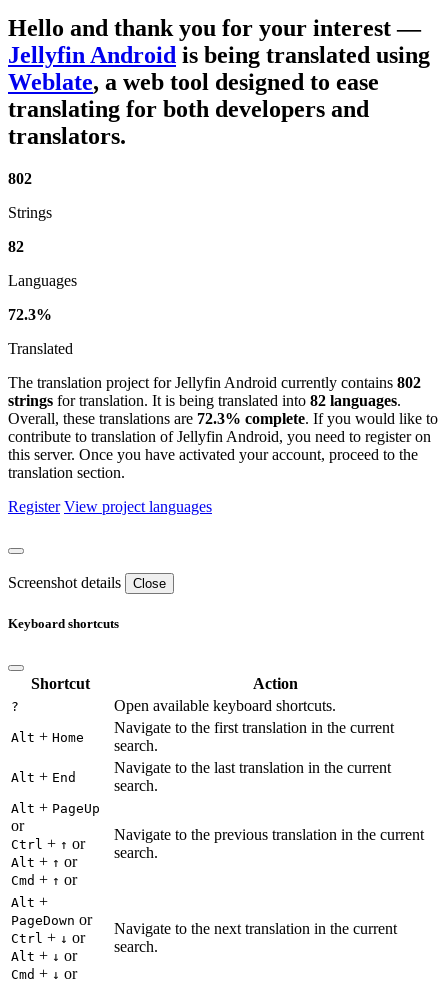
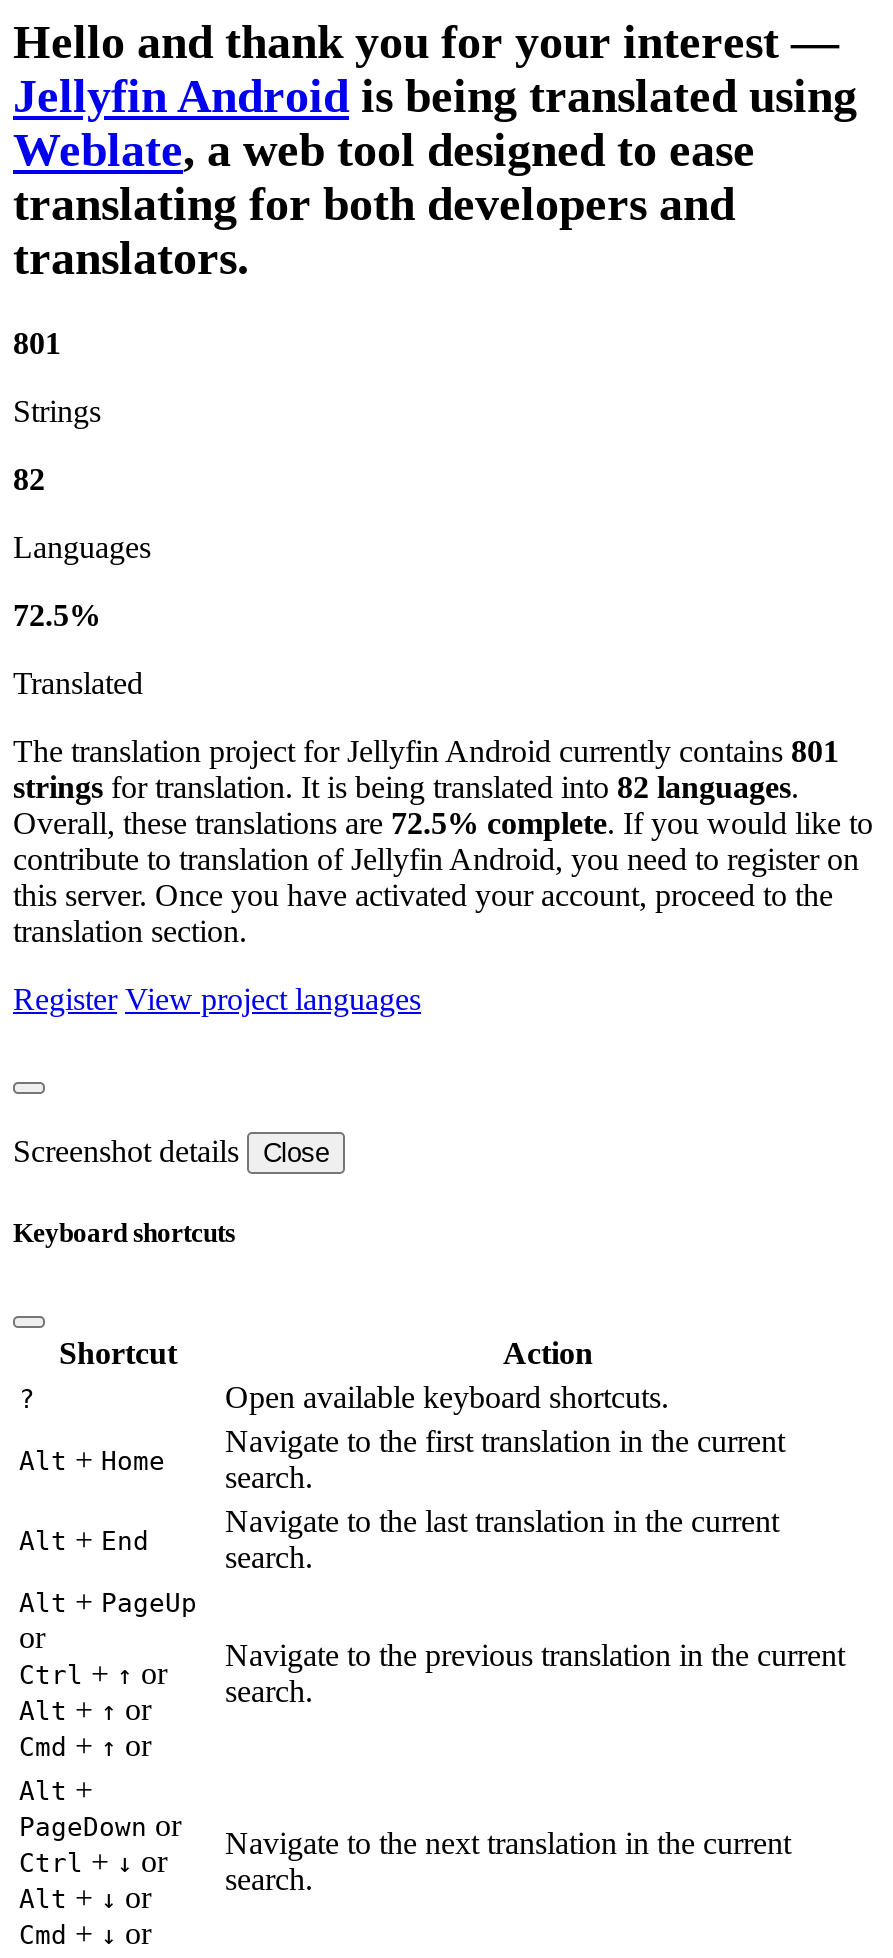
[8,170,32,187] 802 -> [13,326,61,360] 801
[8,306,52,323] 72.3% -> [13,598,101,632] 72.5%
[8,374,421,391] The translation project for Jellyfin Android currently contains 802 -> [13,734,839,768] The translation project for Jellyfin Android currently contains 801
[8,410,438,427] Overall, these translations are 72.3% complete. If you would like to -> [13,806,873,840] Overall, these translations are 72.5% complete. If you would like to

